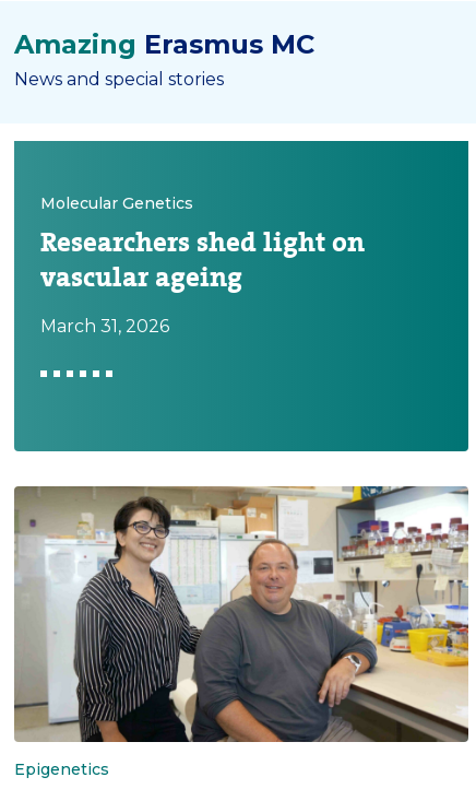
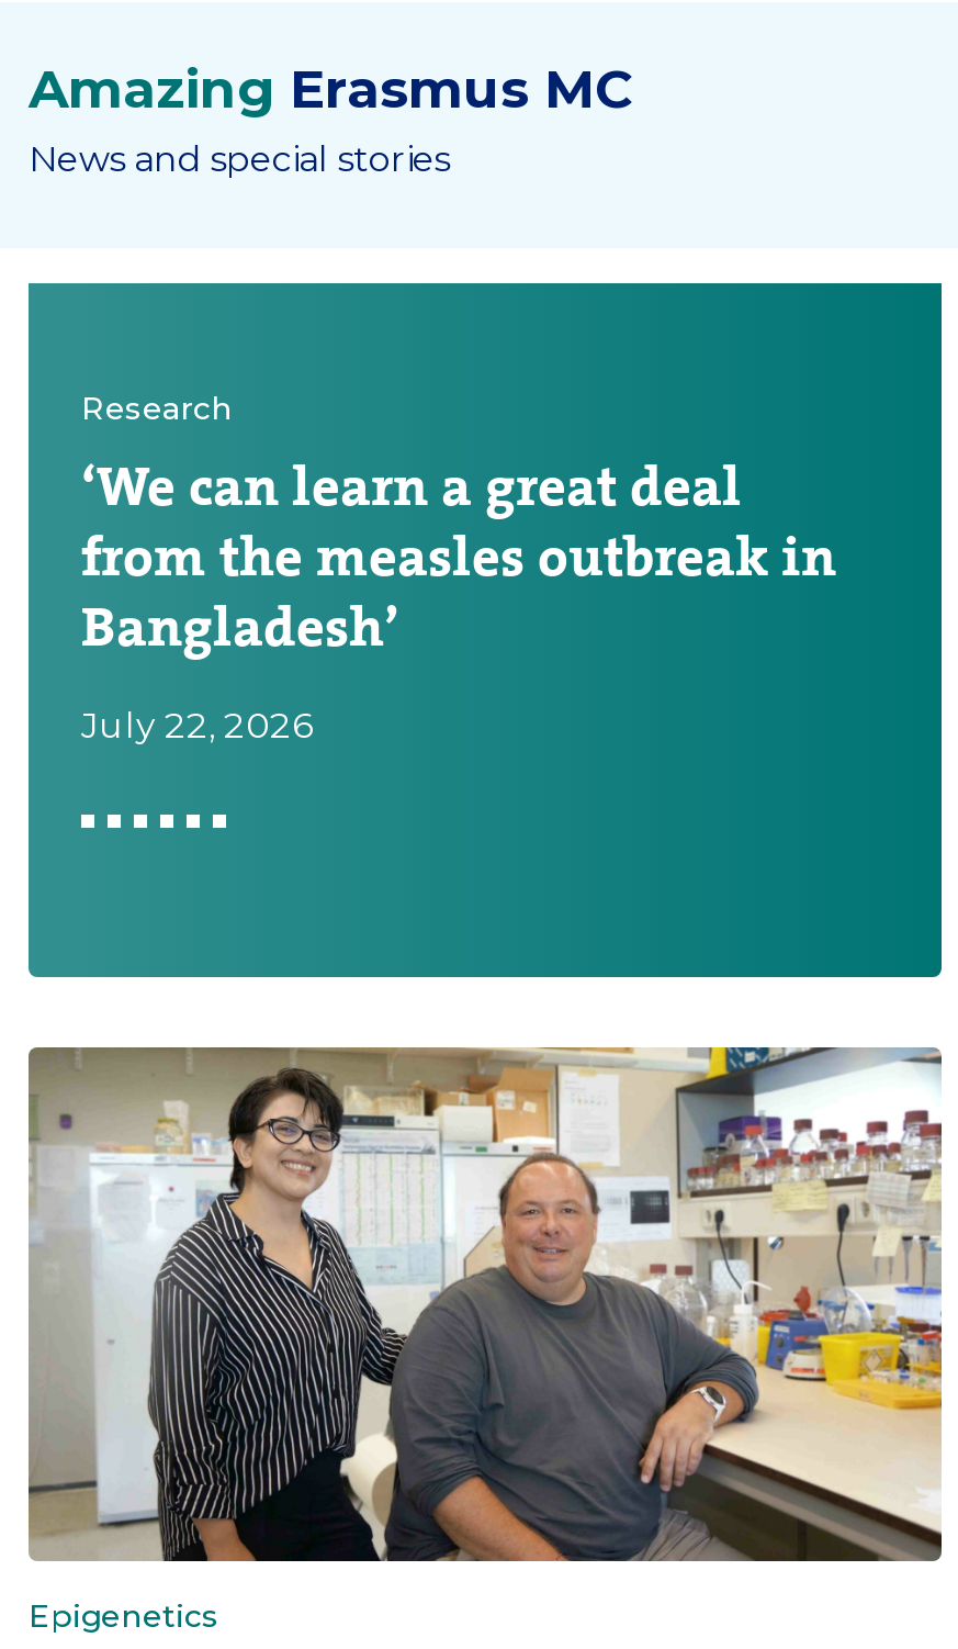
[40,193,365,294] Molecular Genetics | Researchers shed light on | vascular ageing -> [81,389,836,661] Research | ‘We can learn a great deal | from the measles outbreak in | Bangladesh’
[40,316,169,337] March 31, 2026 -> [81,705,312,747] July 22, 2026

